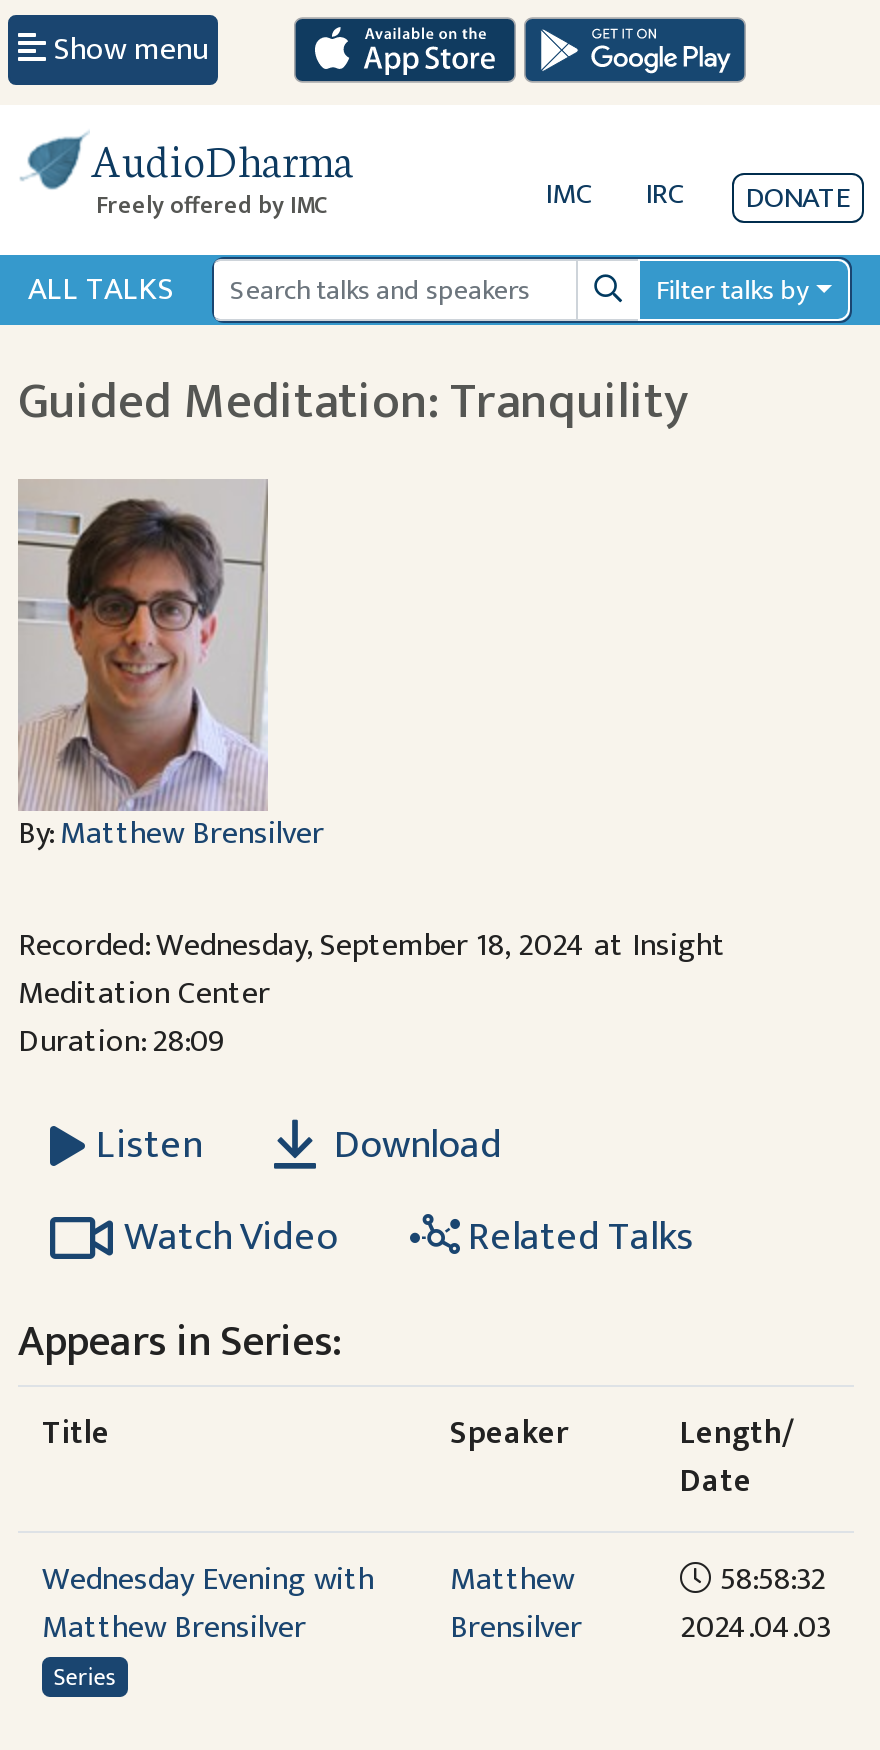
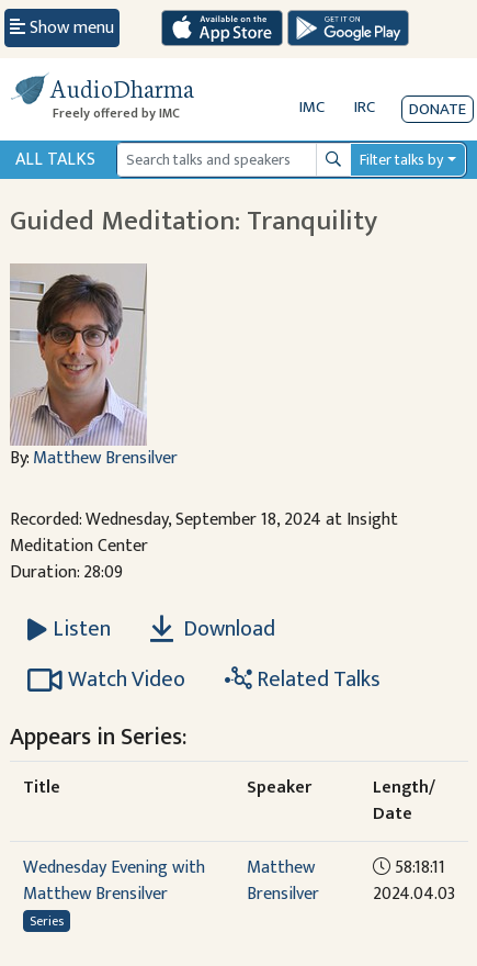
[720,1552,826,1606] 58:58:32 -> [395,852,445,882] 58:18:11

